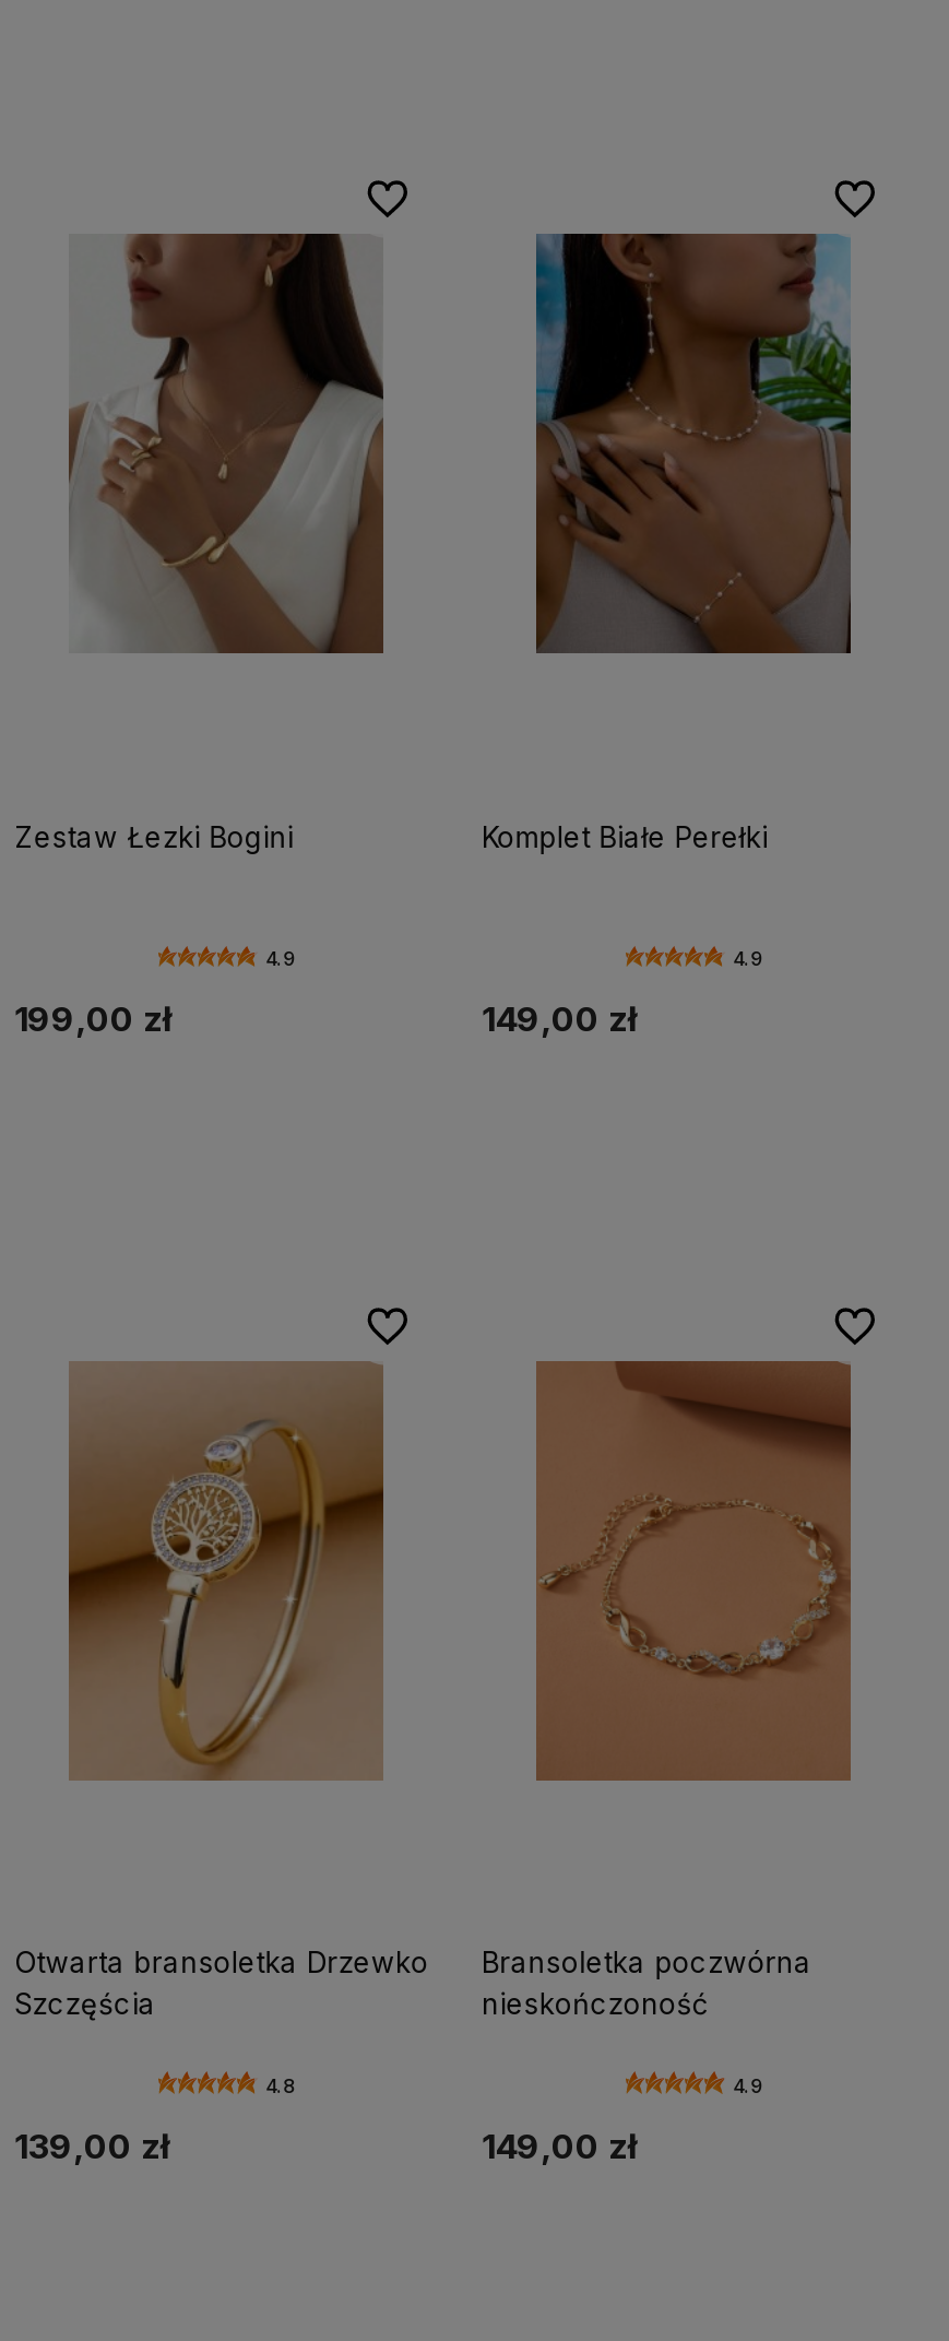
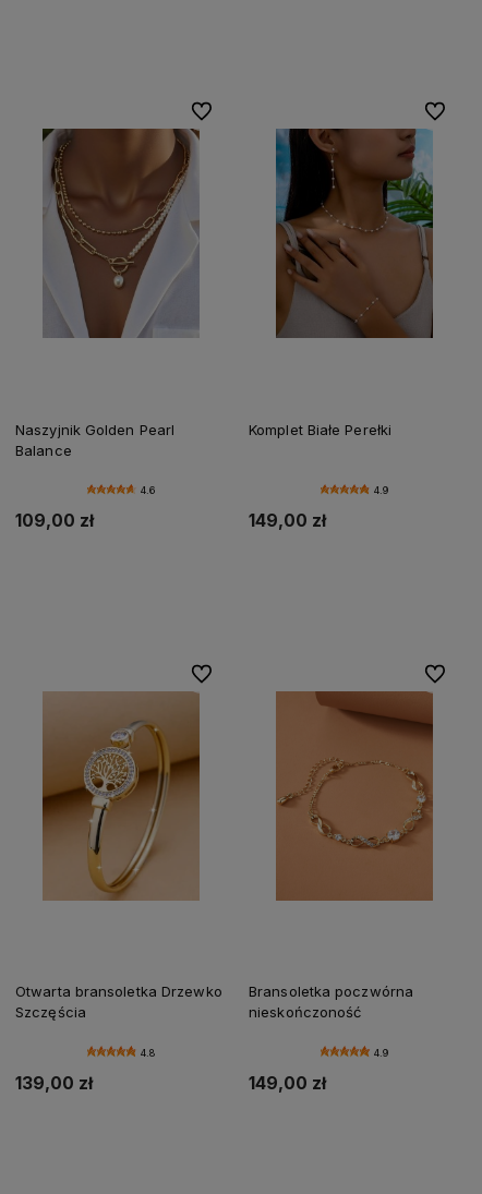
[69,232,385,655] [image] -> [41,128,201,338] [image]
[14,818,294,853] Zestaw Łezki Bogini -> [15,420,175,459] Naszyjnik Golden Pearl | Balance
[266,946,294,970] 4.9 -> [141,484,155,496] 4.6
[14,998,171,1040] 199,00 zł -> [15,510,94,531] 109,00 zł

